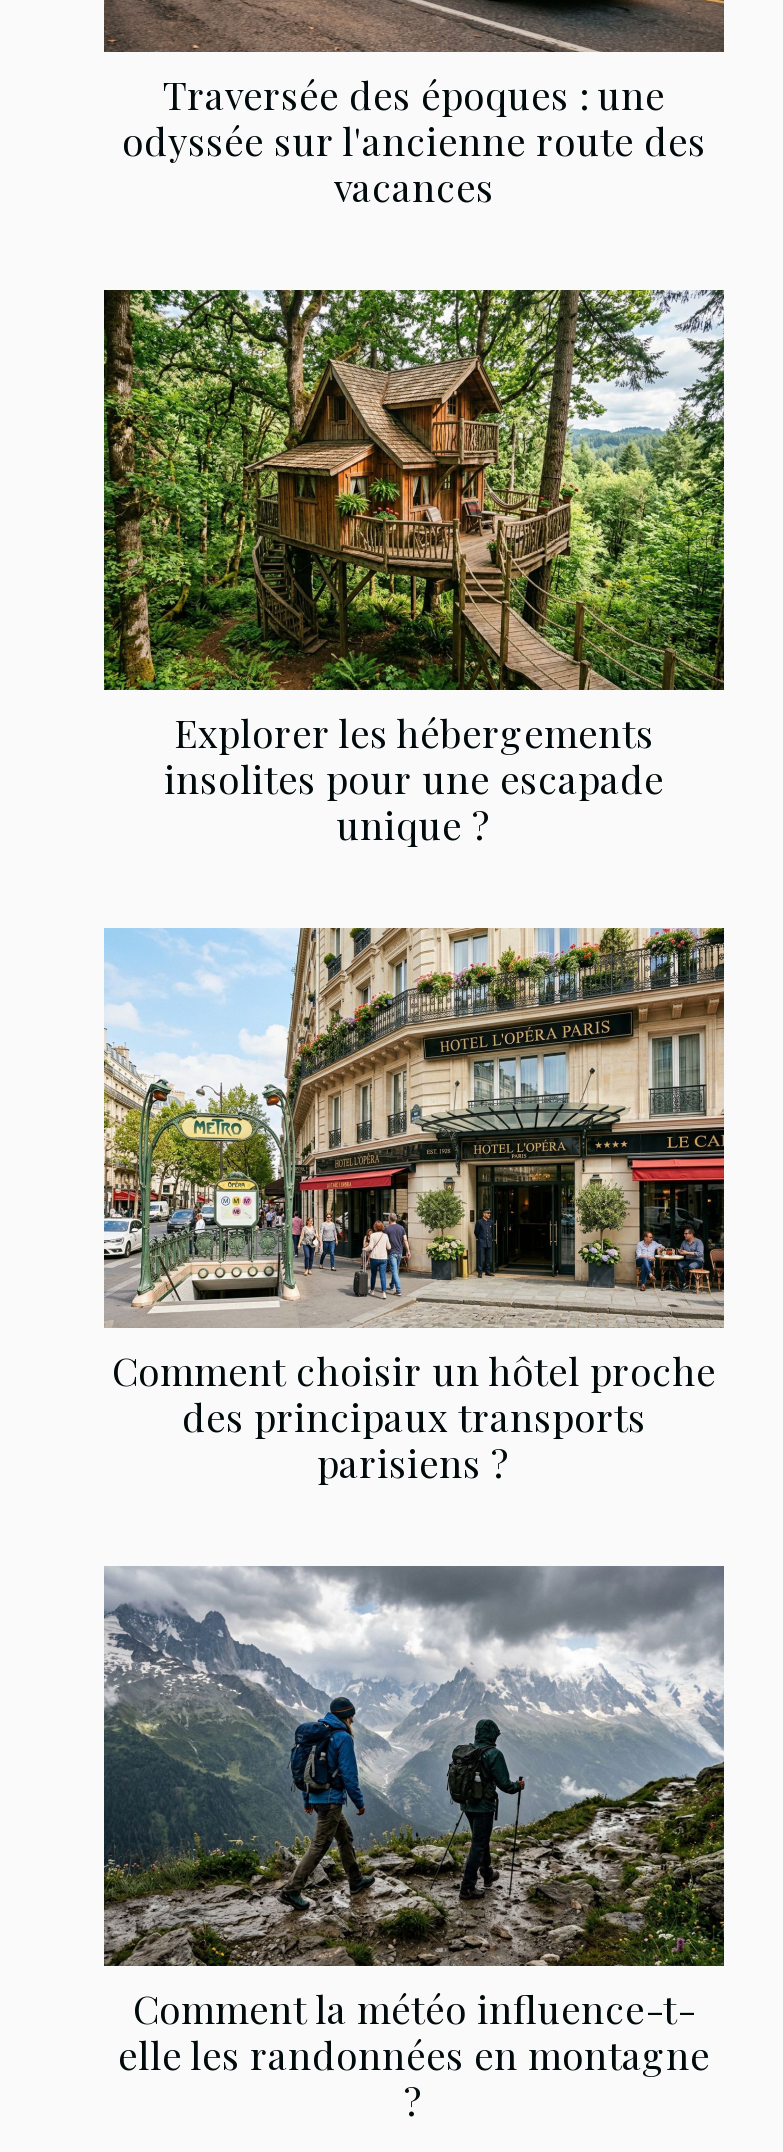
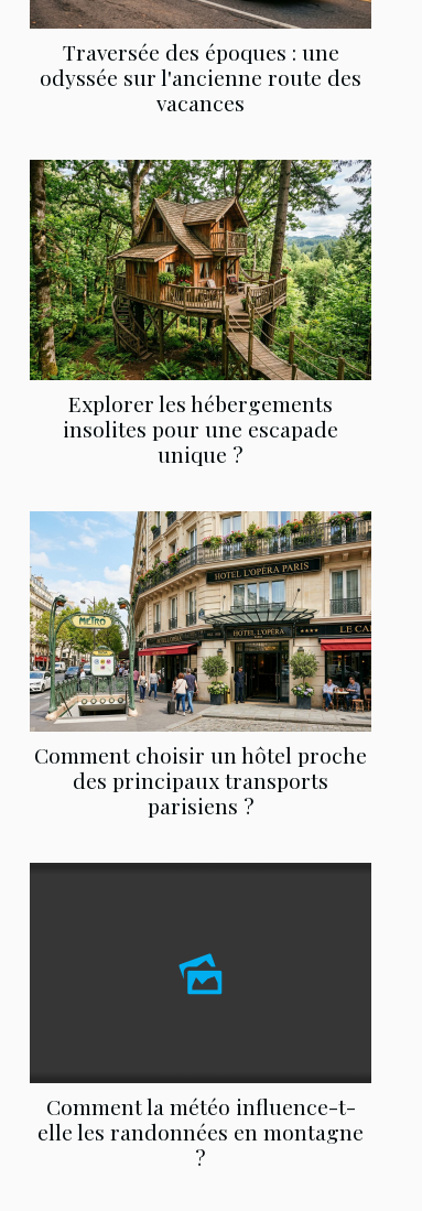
[104,1566,726,1968] [image] -> none

